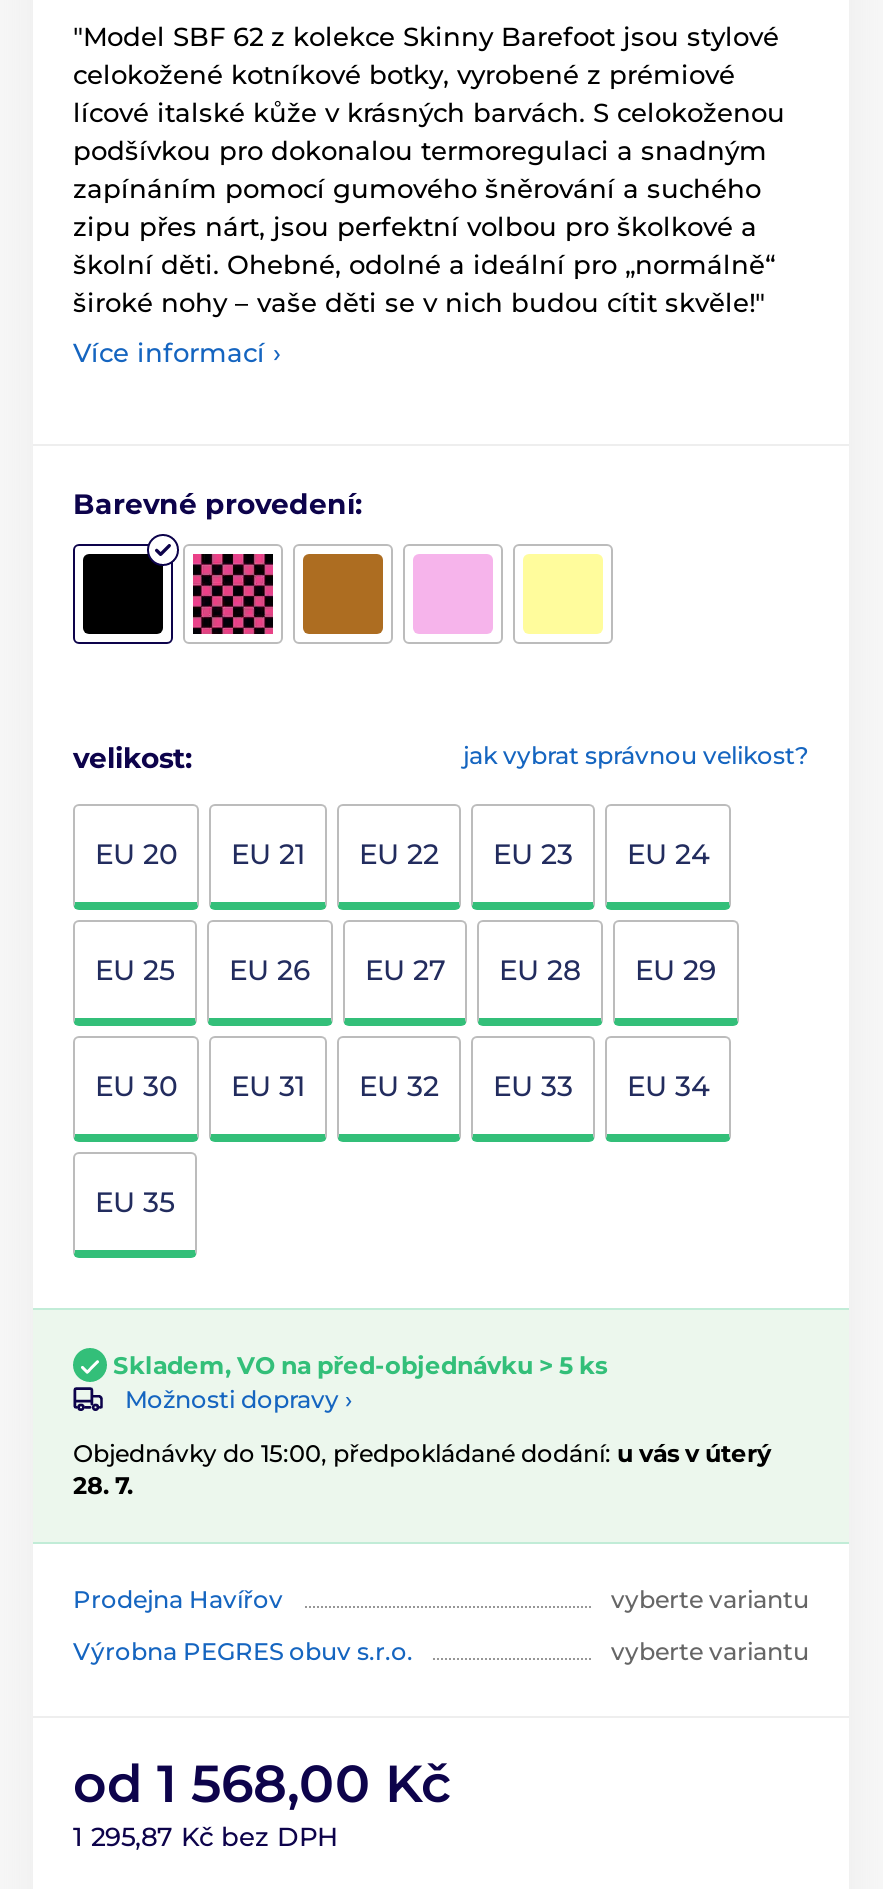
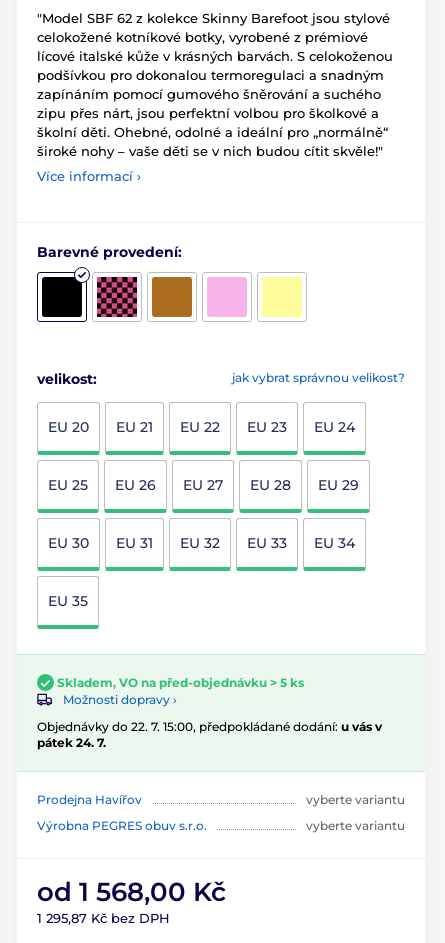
[73,1438,771,1500] Objednávky do 15:00, předpokládané dodání: u vás v úterý | 28. 7. -> [37,719,382,750] Objednávky do 22. 7. 15:00, předpokládané dodání: u vás v | pátek 24. 7.

